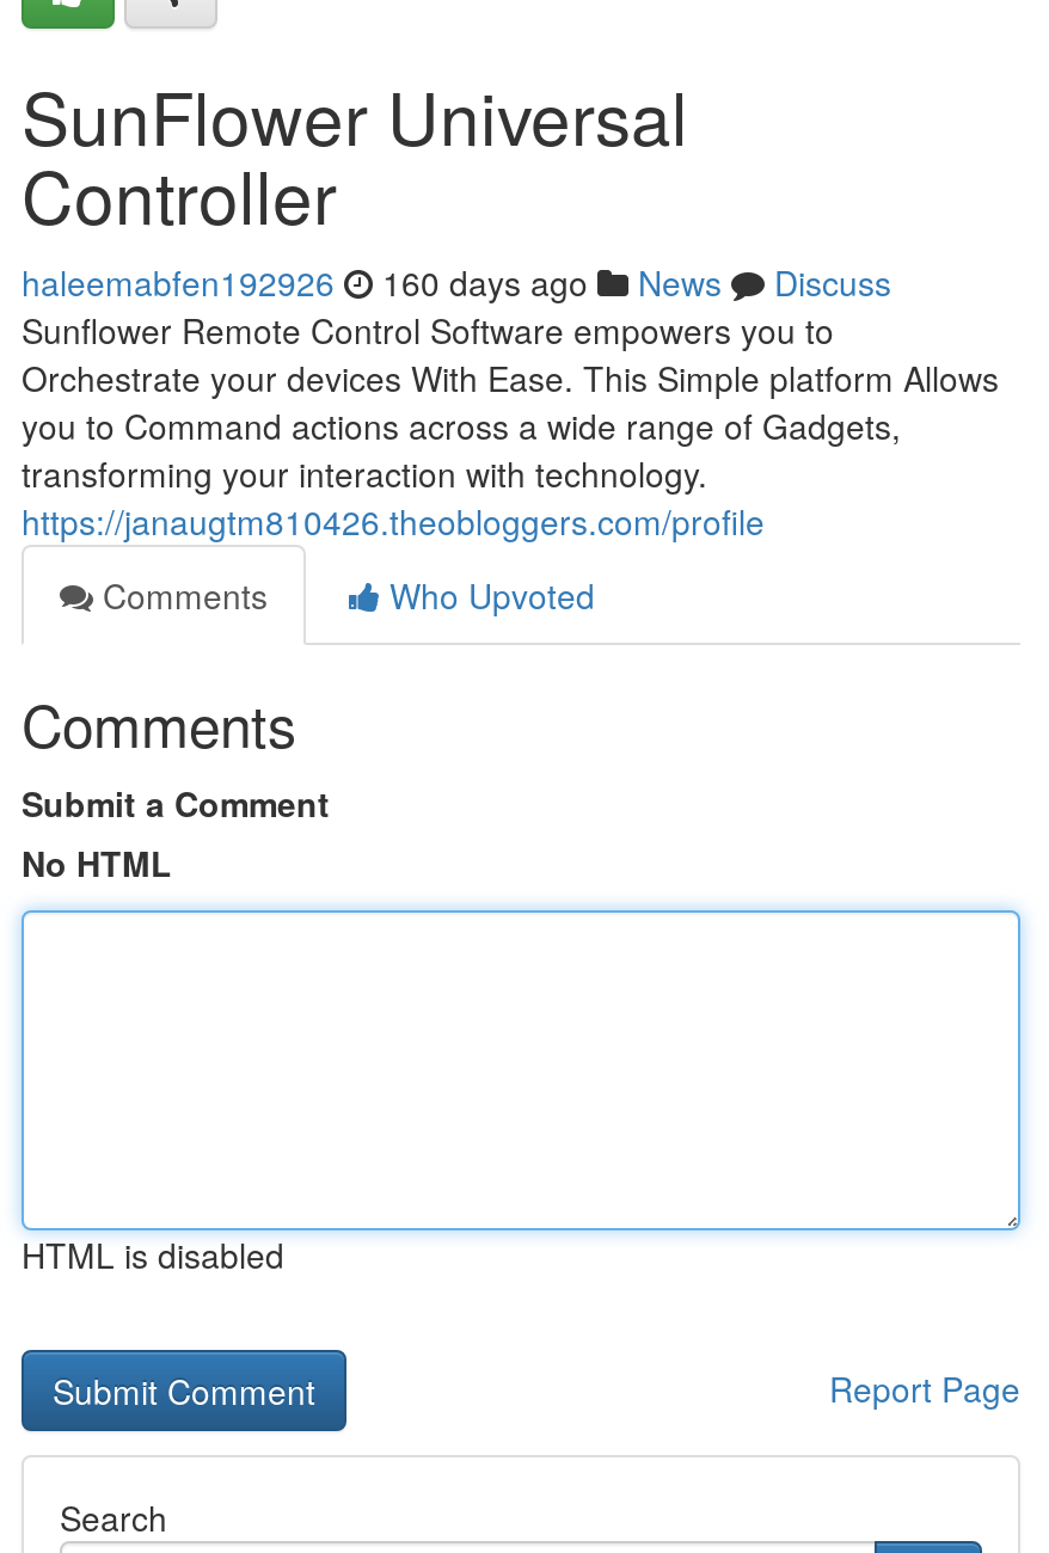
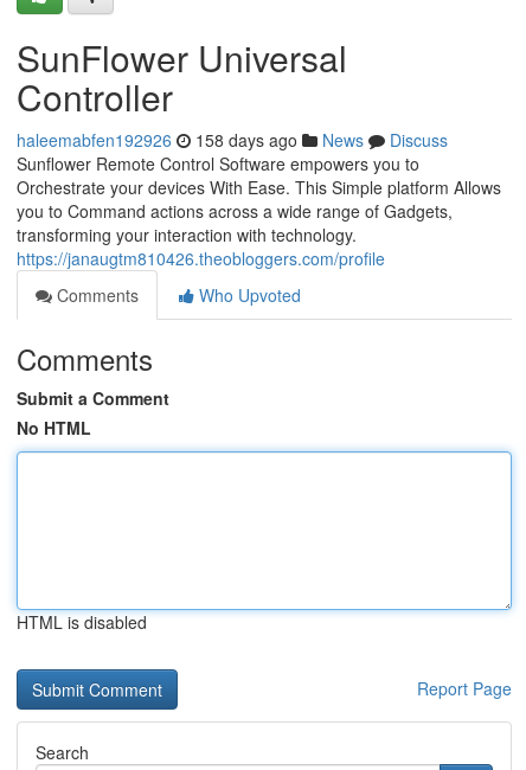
[22,258,891,306] haleemabfen192926 160 days ago News Discuss -> [17,128,448,152] haleemabfen192926 158 days ago News Discuss

